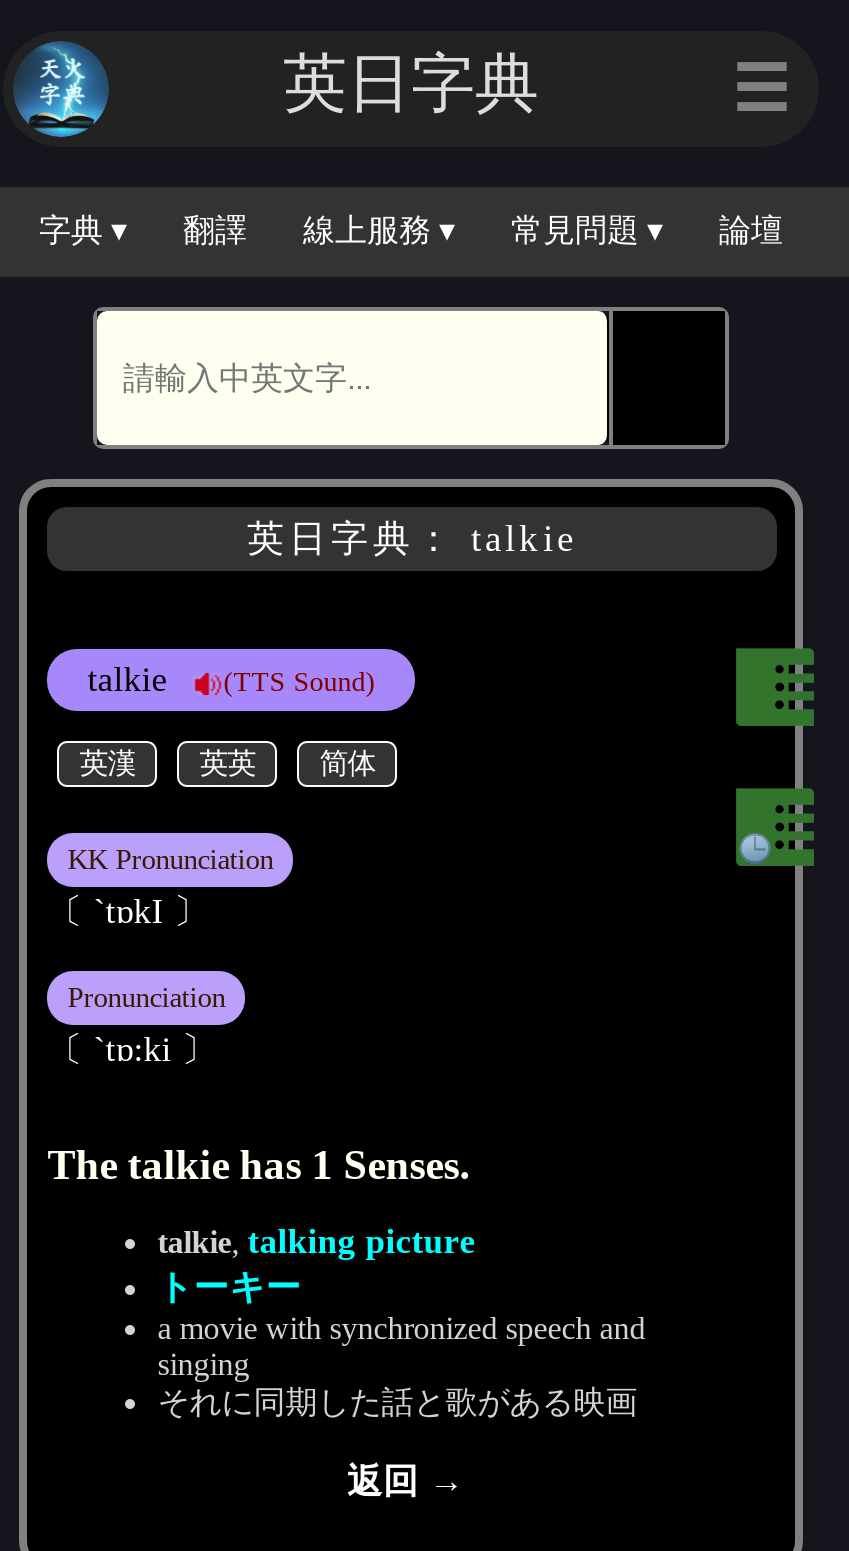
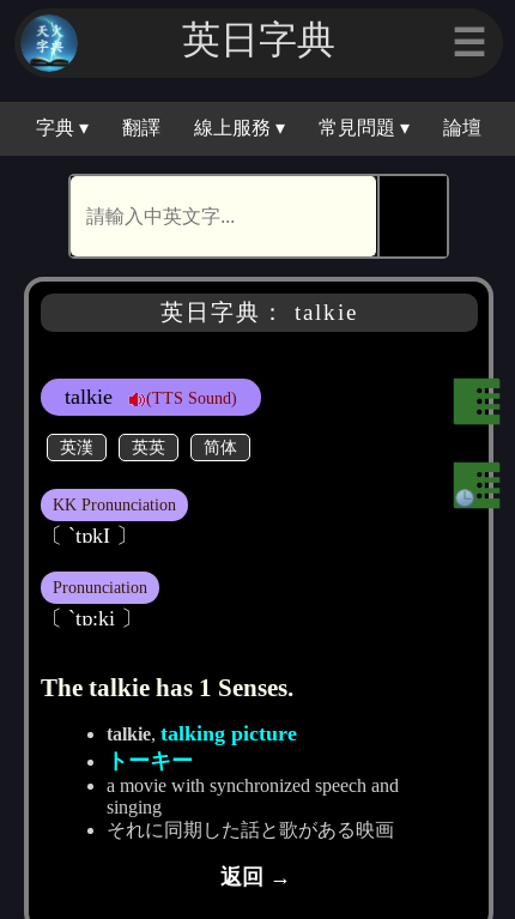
[284,47,538,119] 英日字｜ -> [182,18,335,61] 英日字典

